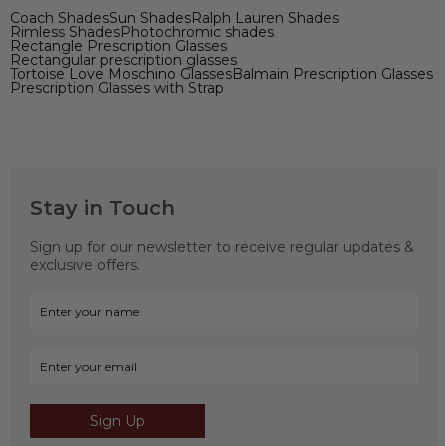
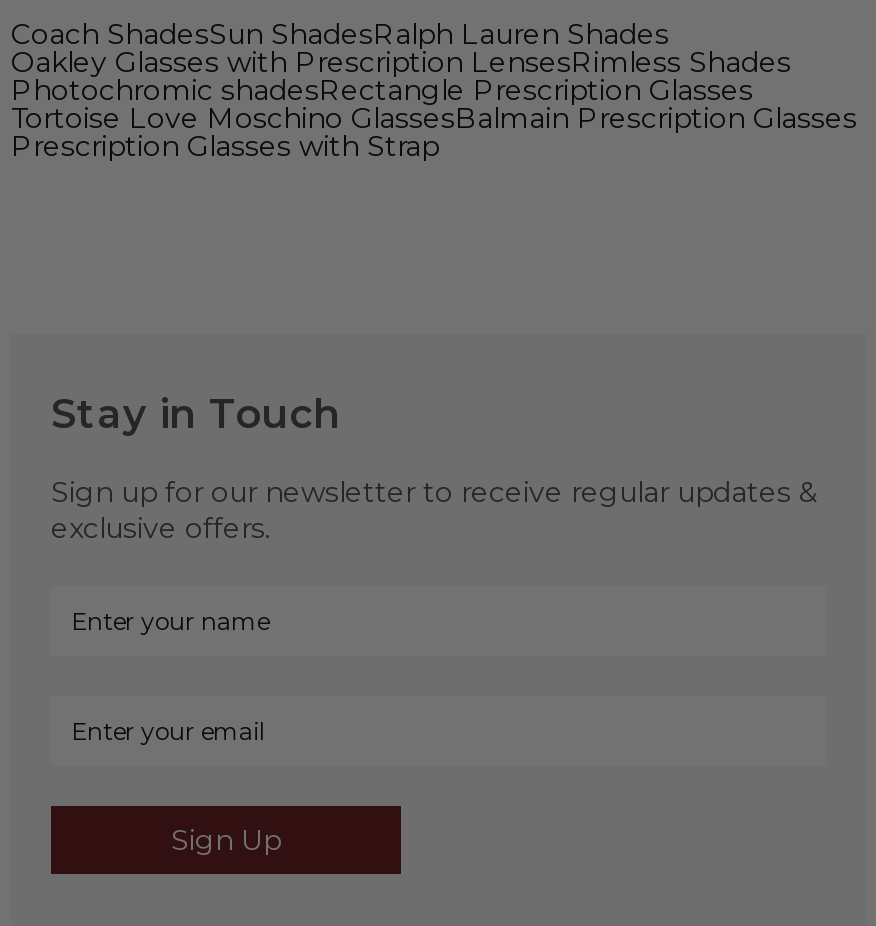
[10,23,274,69] Rimless ShadesPhotochromic shades | Rectangle Prescription Glasses | Rectangular prescription glasses -> [11,45,791,109] Oakley Glasses with Prescription LensesRimless Shades | Photochromic shadesRectangle Prescription Glasses

